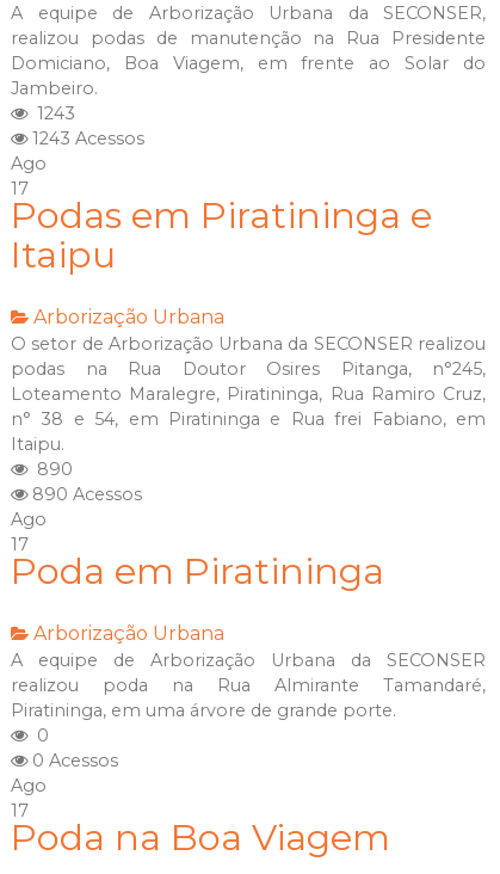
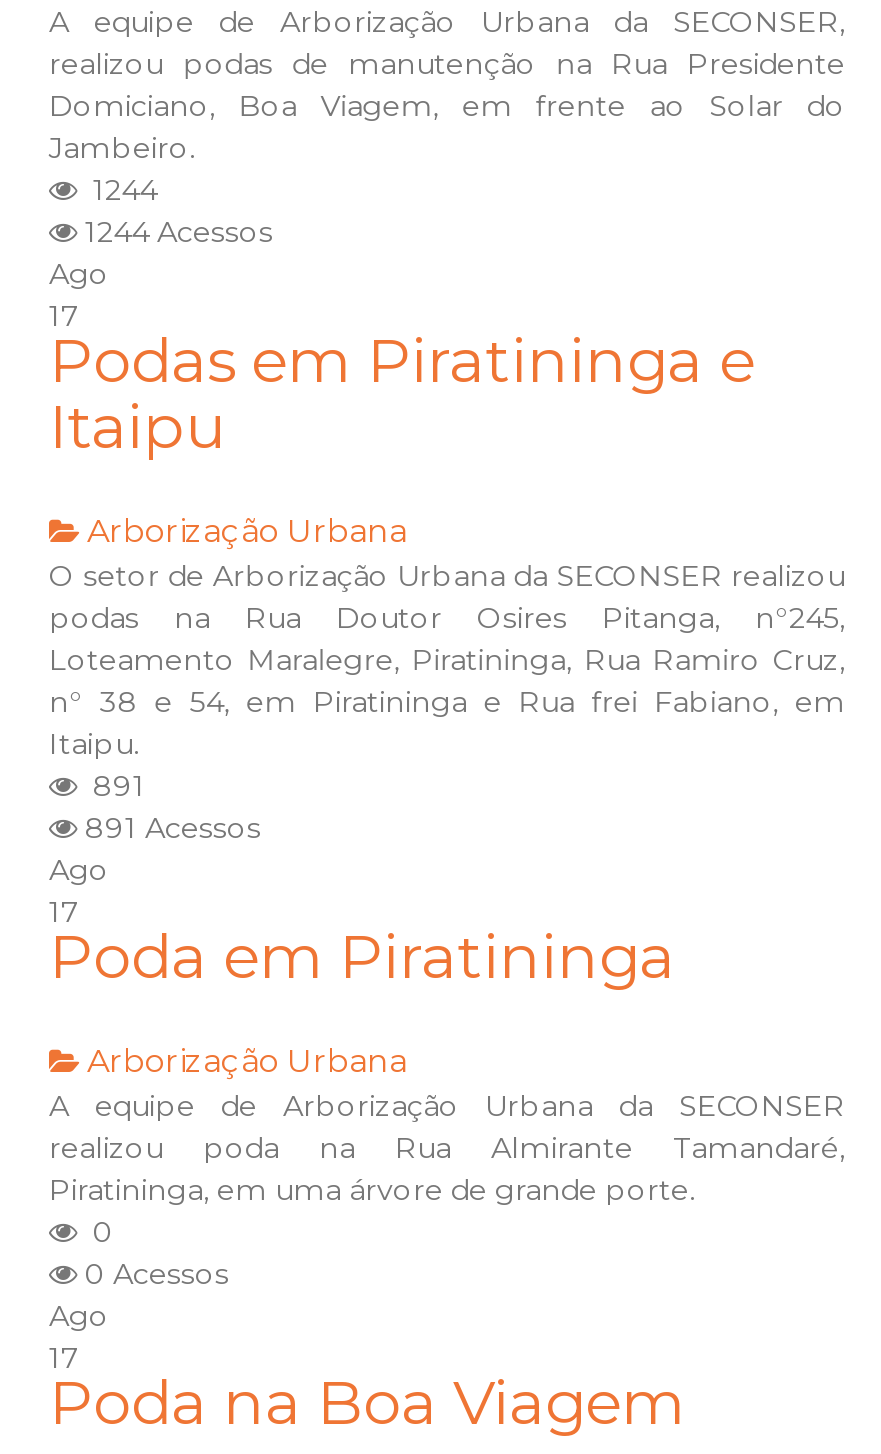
[27,103,75,125] 1243 -> [77,173,157,209] 1244
[27,128,144,150] 1243 Acessos -> [77,215,273,251] 1244 Acessos
[27,459,73,480] 890 -> [77,769,145,805] 891
[27,484,142,505] 890 Acessos -> [77,811,261,847] 891 Acessos

